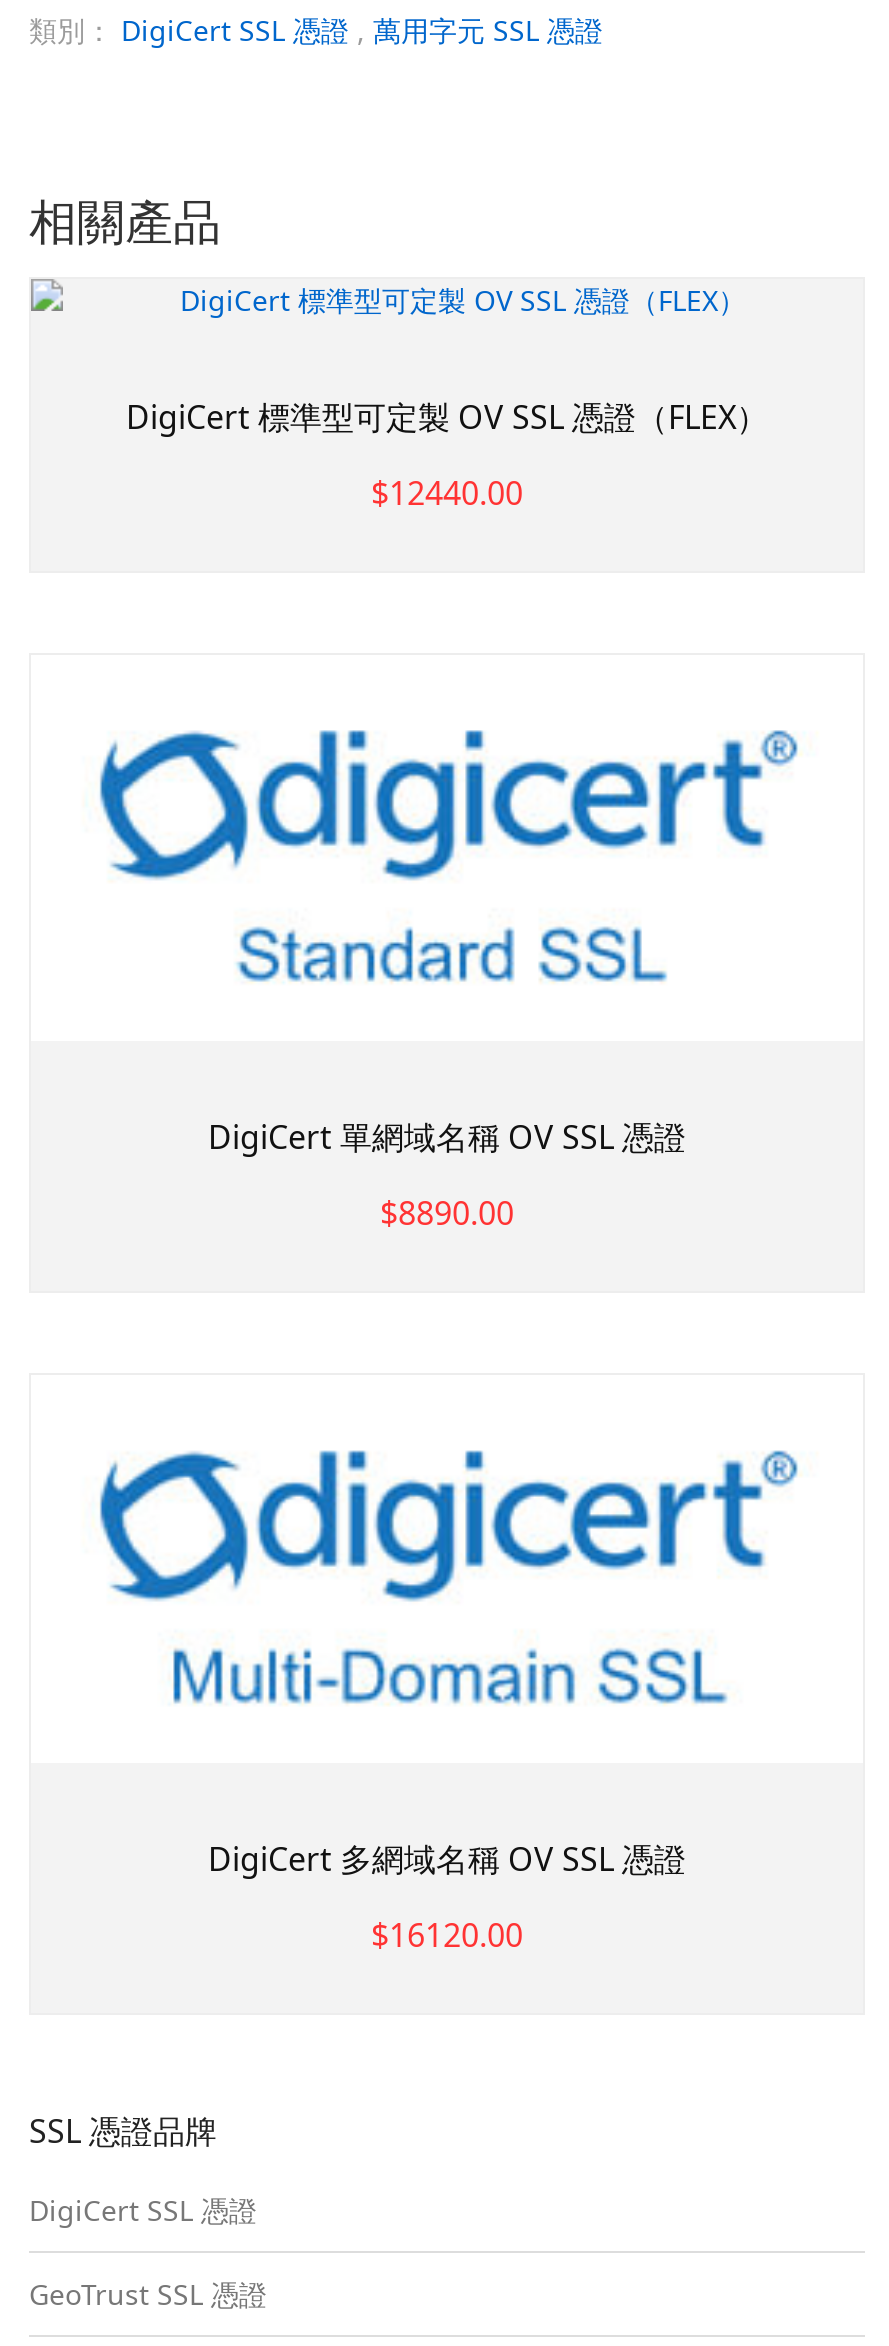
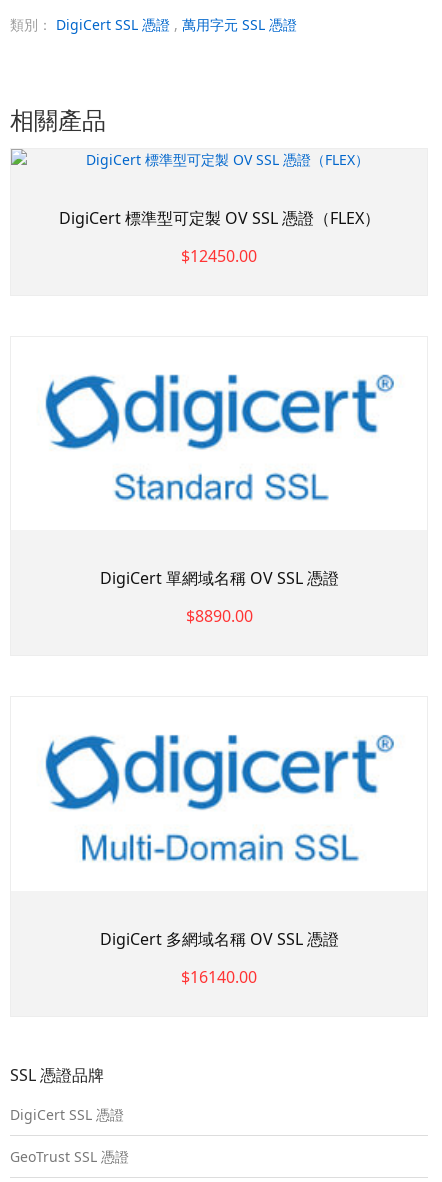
[371,470,523,514] $12440.00 -> [181,245,257,267] $12450.00
[371,1913,523,1957] $16120.00 -> [181,966,257,988] $16140.00

